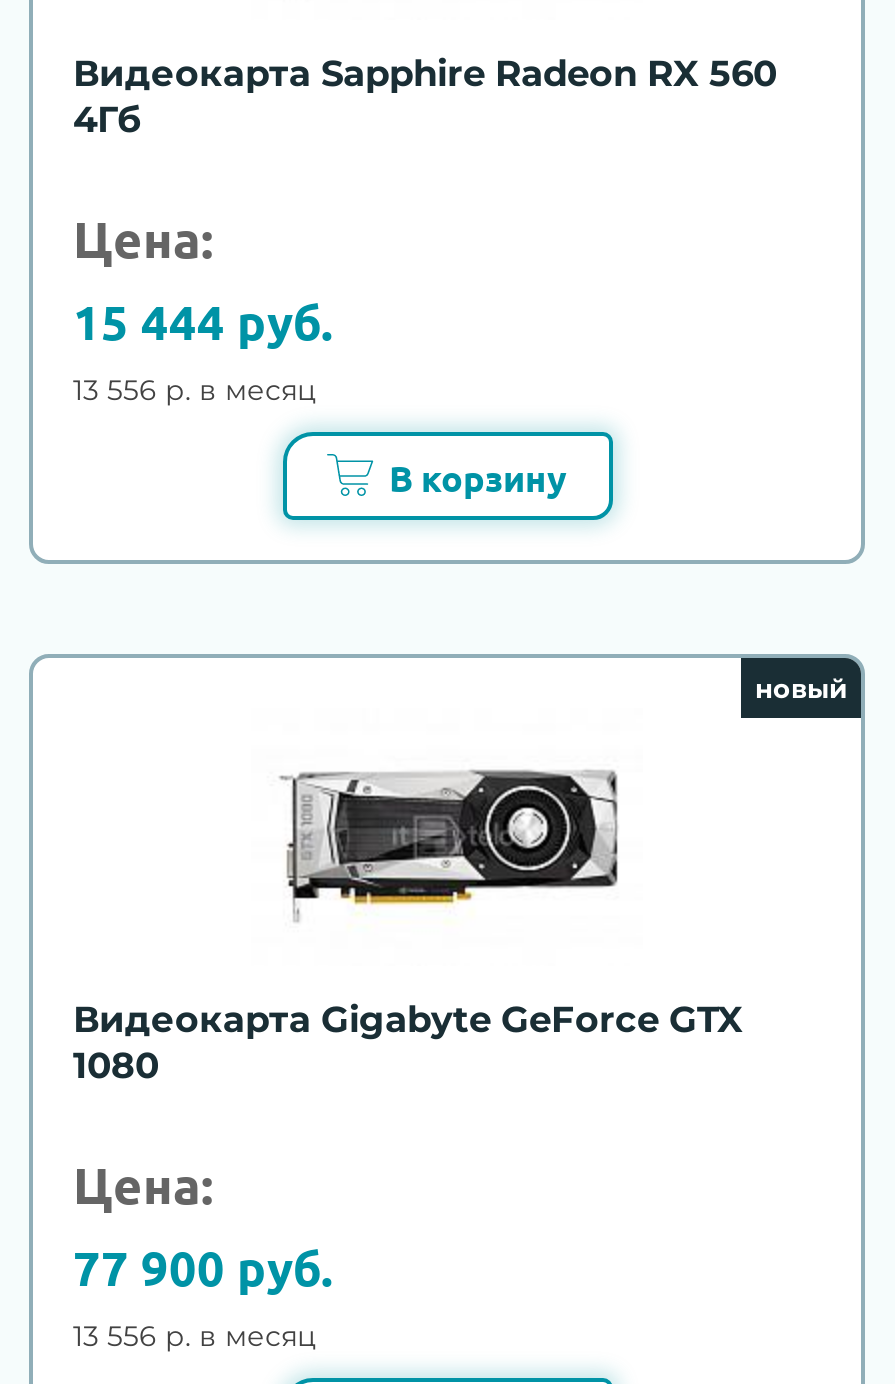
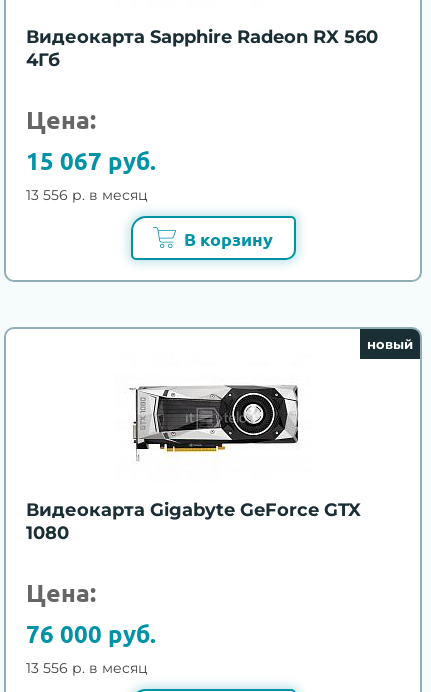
[73,290,333,352] 15 444 руб. -> [26,145,156,176] 15 067 руб.
[73,1237,333,1299] 77 900 руб. -> [26,618,156,649] 76 000 руб.

